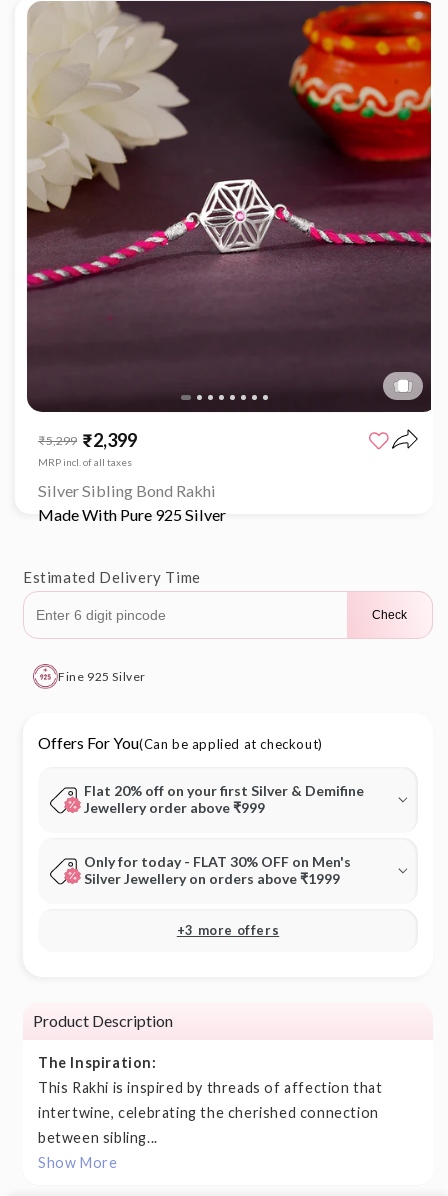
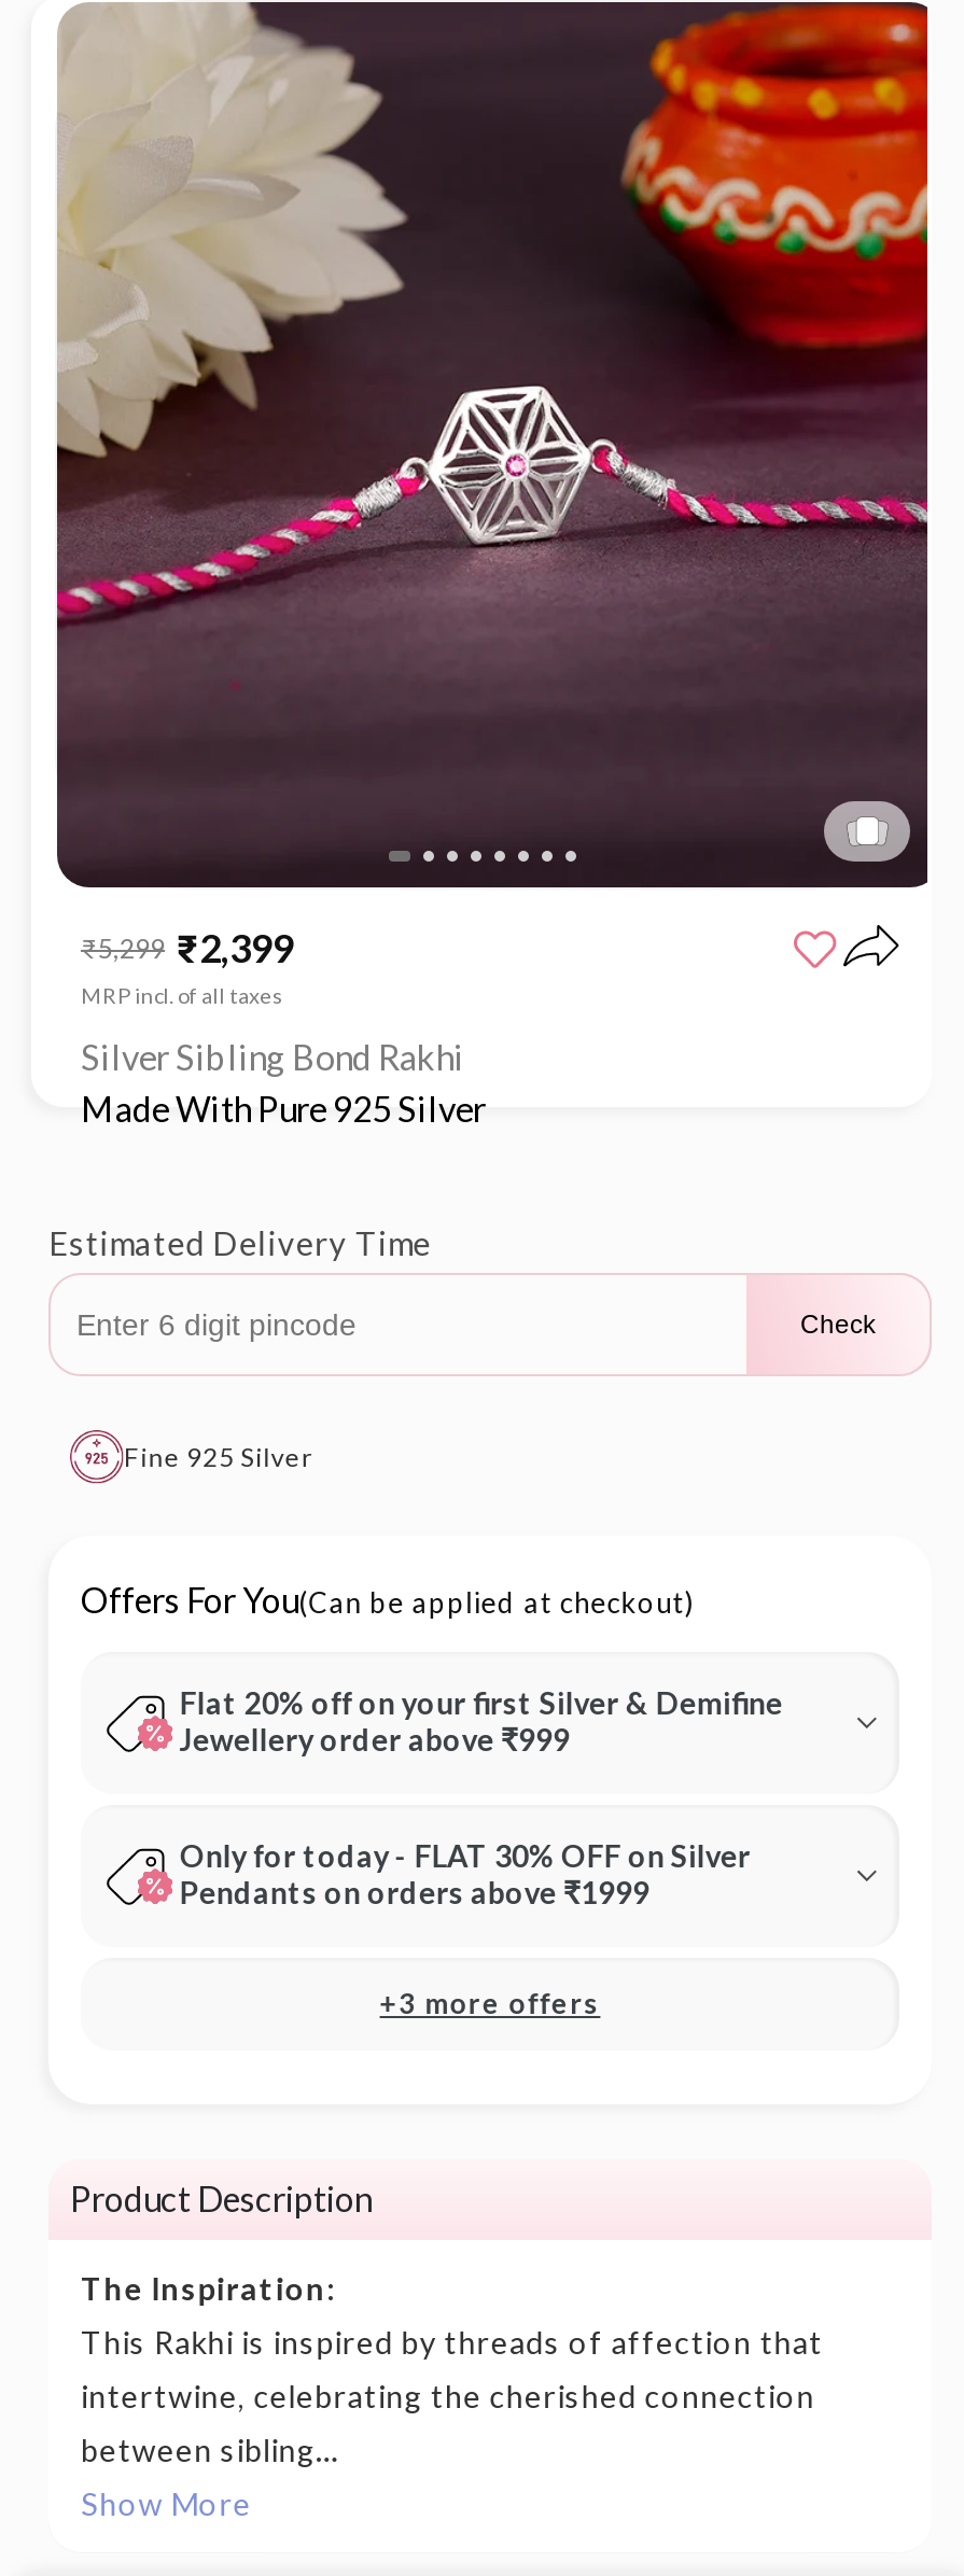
[84,853,351,887] Only for today - FLAT 30% OFF on Men's | Silver Jewellery on orders above ₹1999 -> [179,1838,750,1911] Only for today - FLAT 30% OFF on Silver | Pendants on orders above ₹1999

